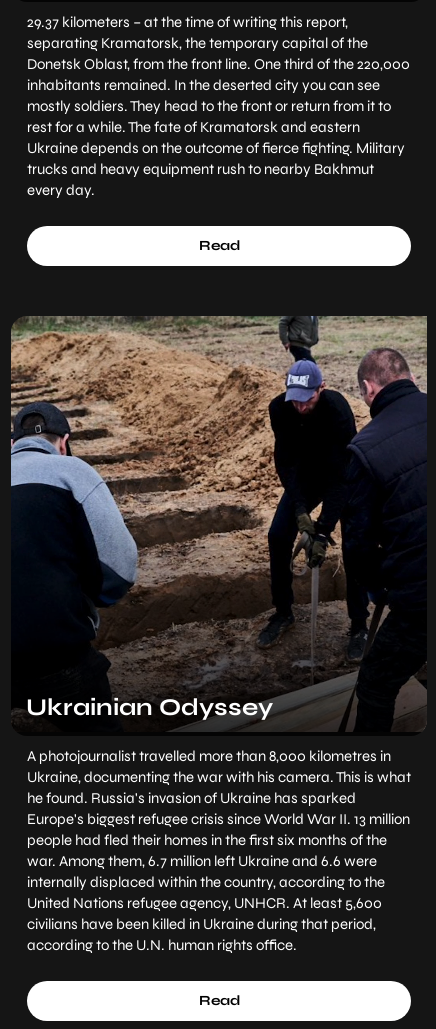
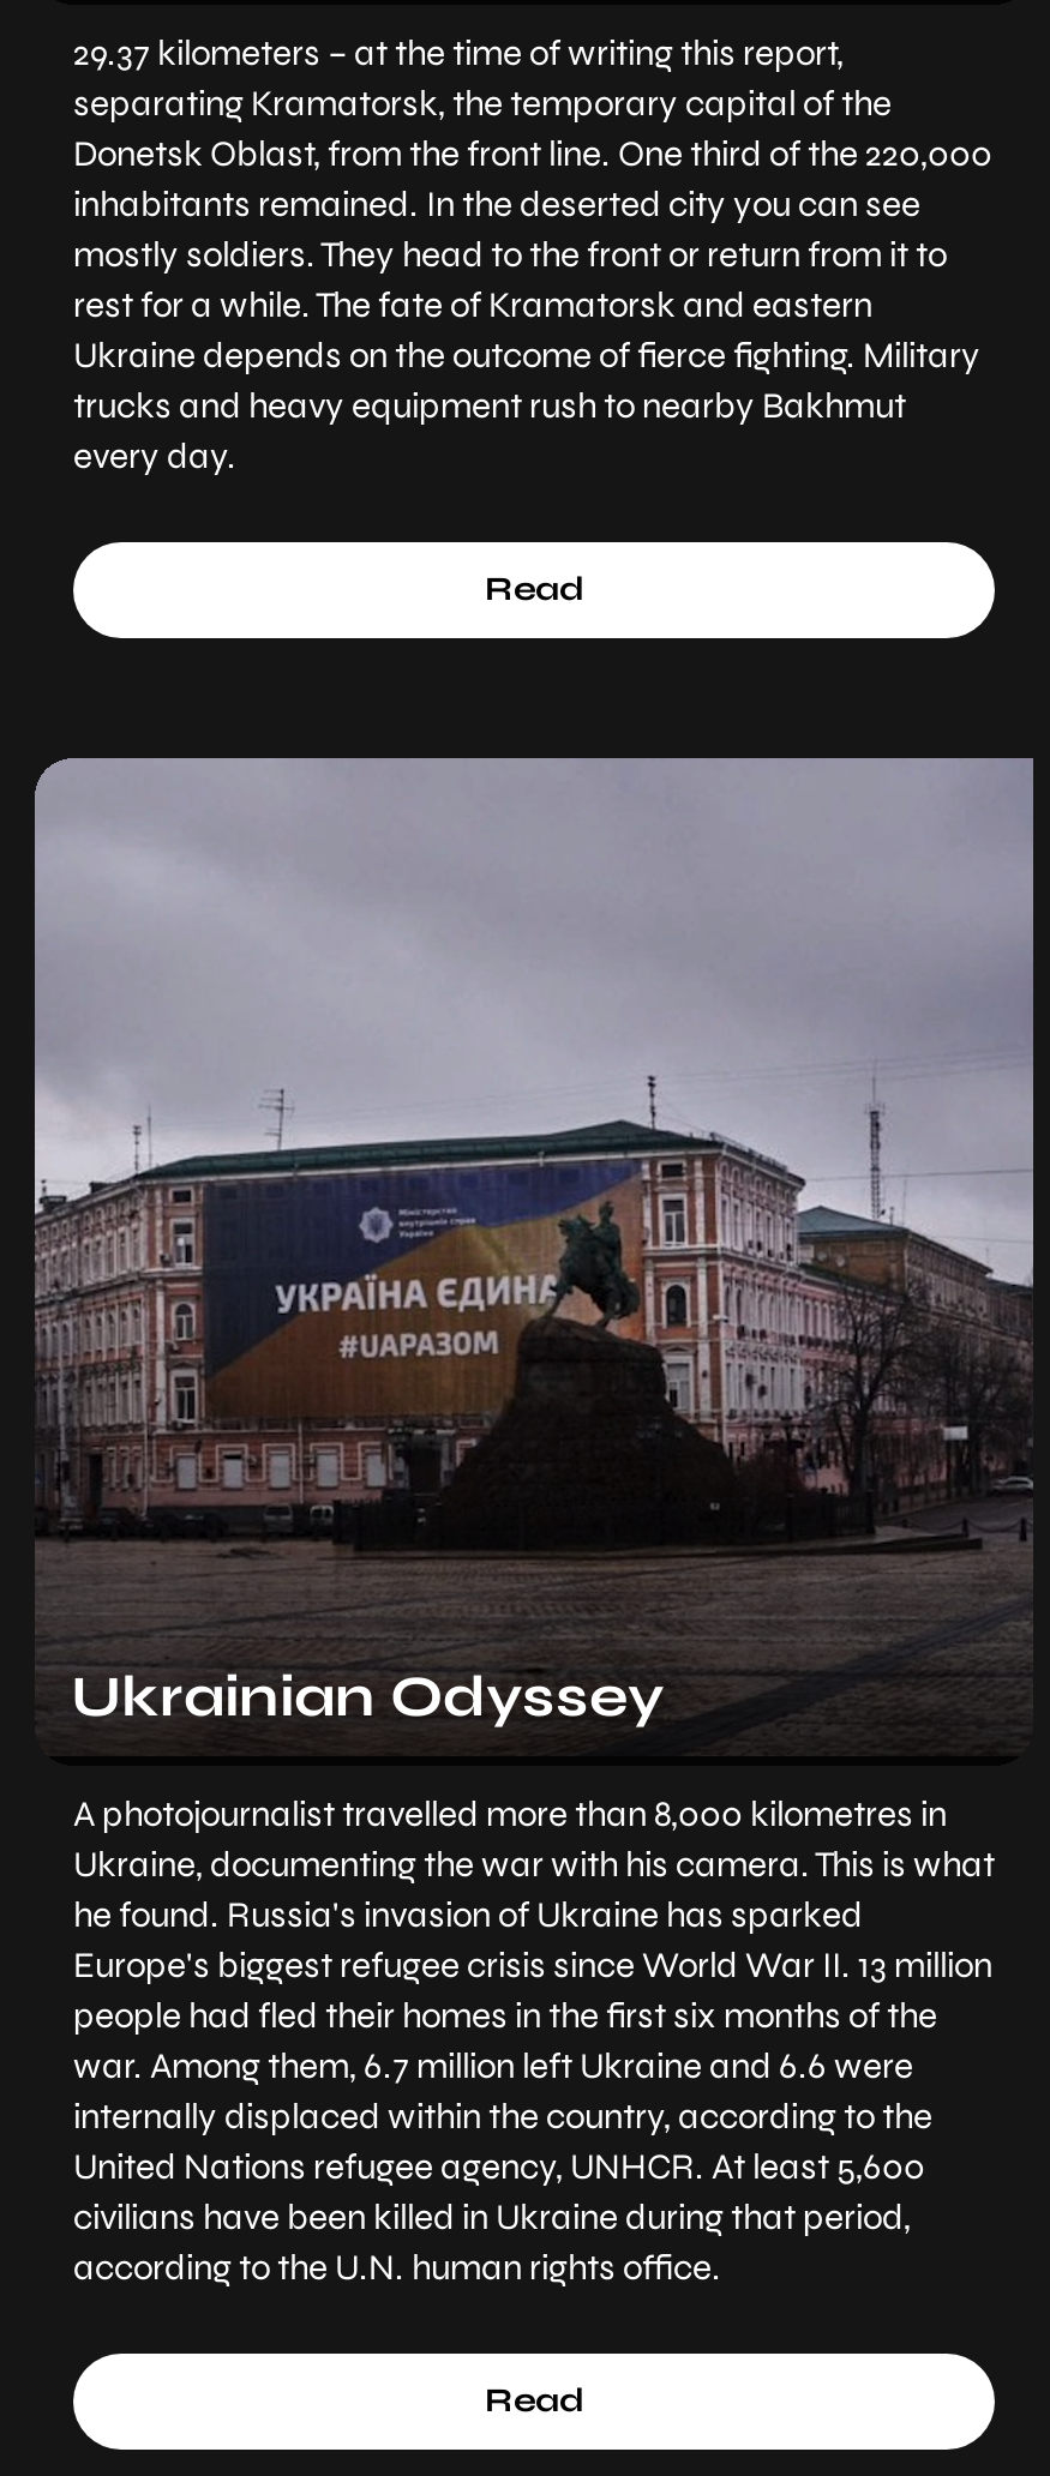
[11,316,427,729] [image] -> [32,756,1036,1751] [image]

